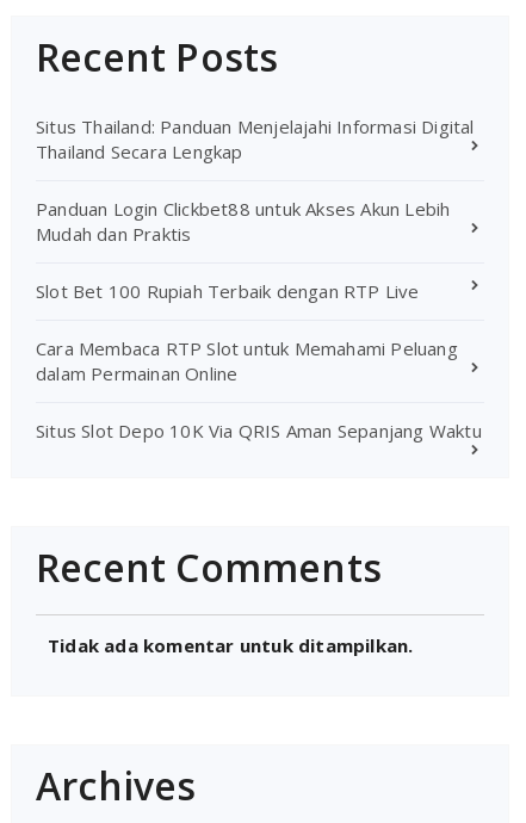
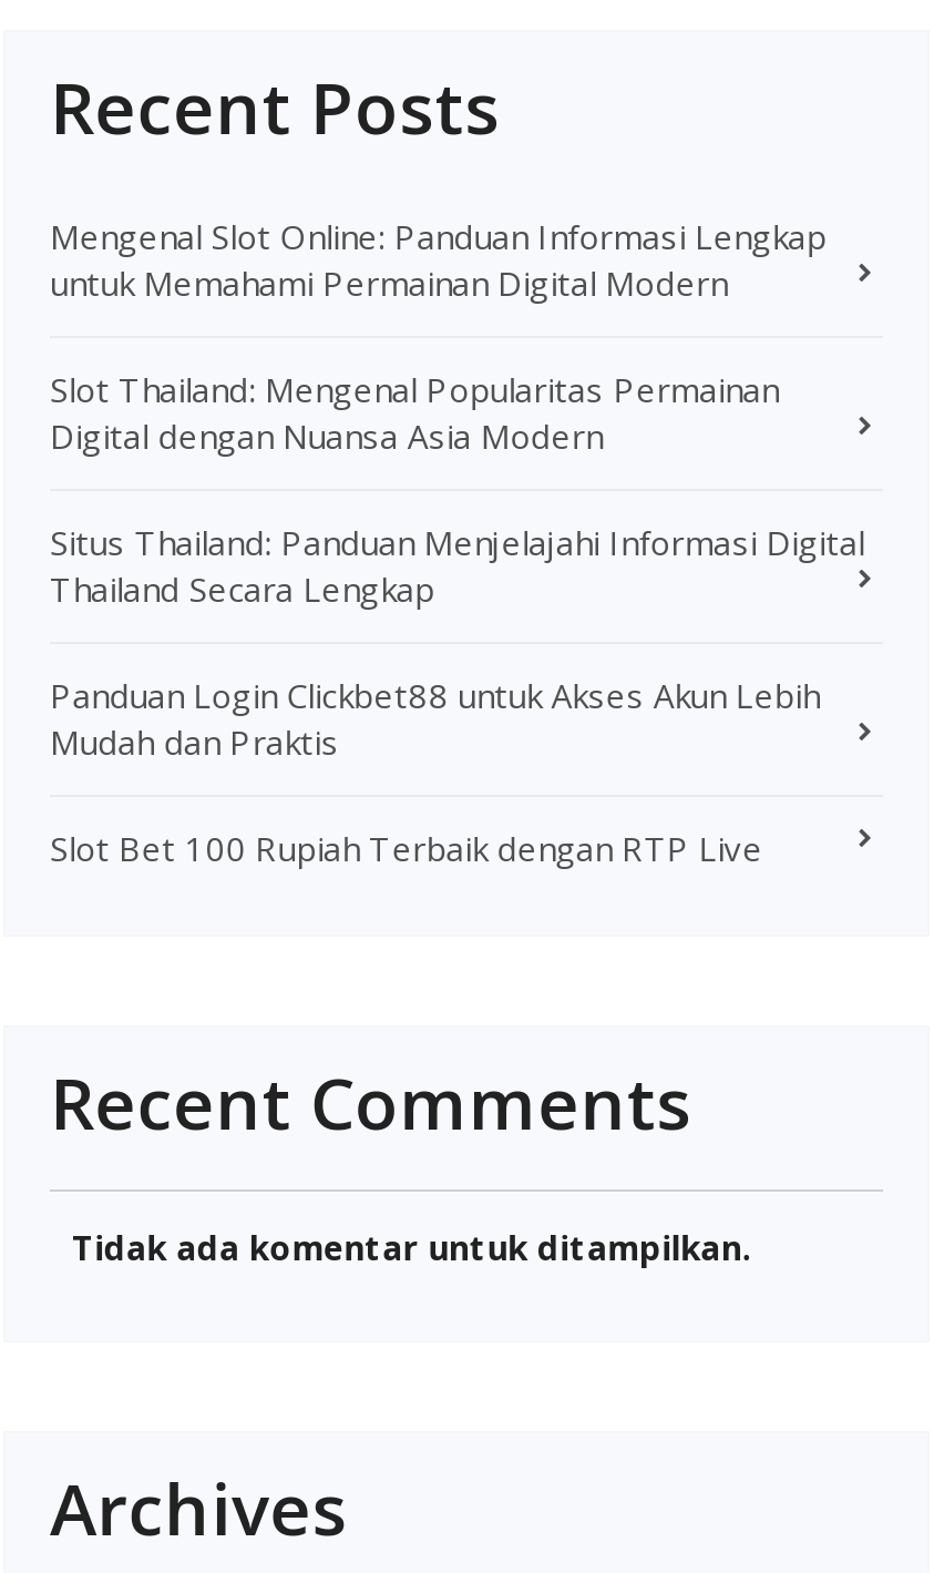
none -> [50,213,826,457] Mengenal Slot Online: Panduan Informasi Lengkap | untuk Memahami Permainan Digital Modern | Slot Thailand: Mengenal Popularitas Permainan | Digital dengan Nuansa Asia Modern
moved [36,114,474,302] -> [50,519,864,869]: Situs Thailand: Panduan Menjelajahi Informasi Digital | Thailand Secara Lengkap | Panduan Login Clickbet88 untuk Akses Akun Lebih | Mudah dan Praktis | Slot Bet 100 Rupiah Terbaik dengan RTP Live
[36,336,482,442] Cara Membaca RTP Slot untuk Memahami Peluang | dalam Permainan Online | Situs Slot Depo 10K Via QRIS Aman Sepanjang Waktu -> none

